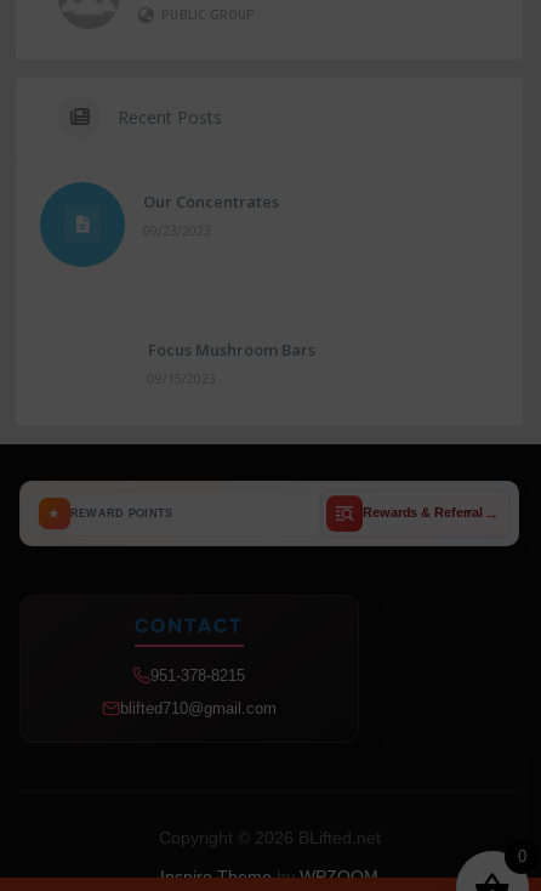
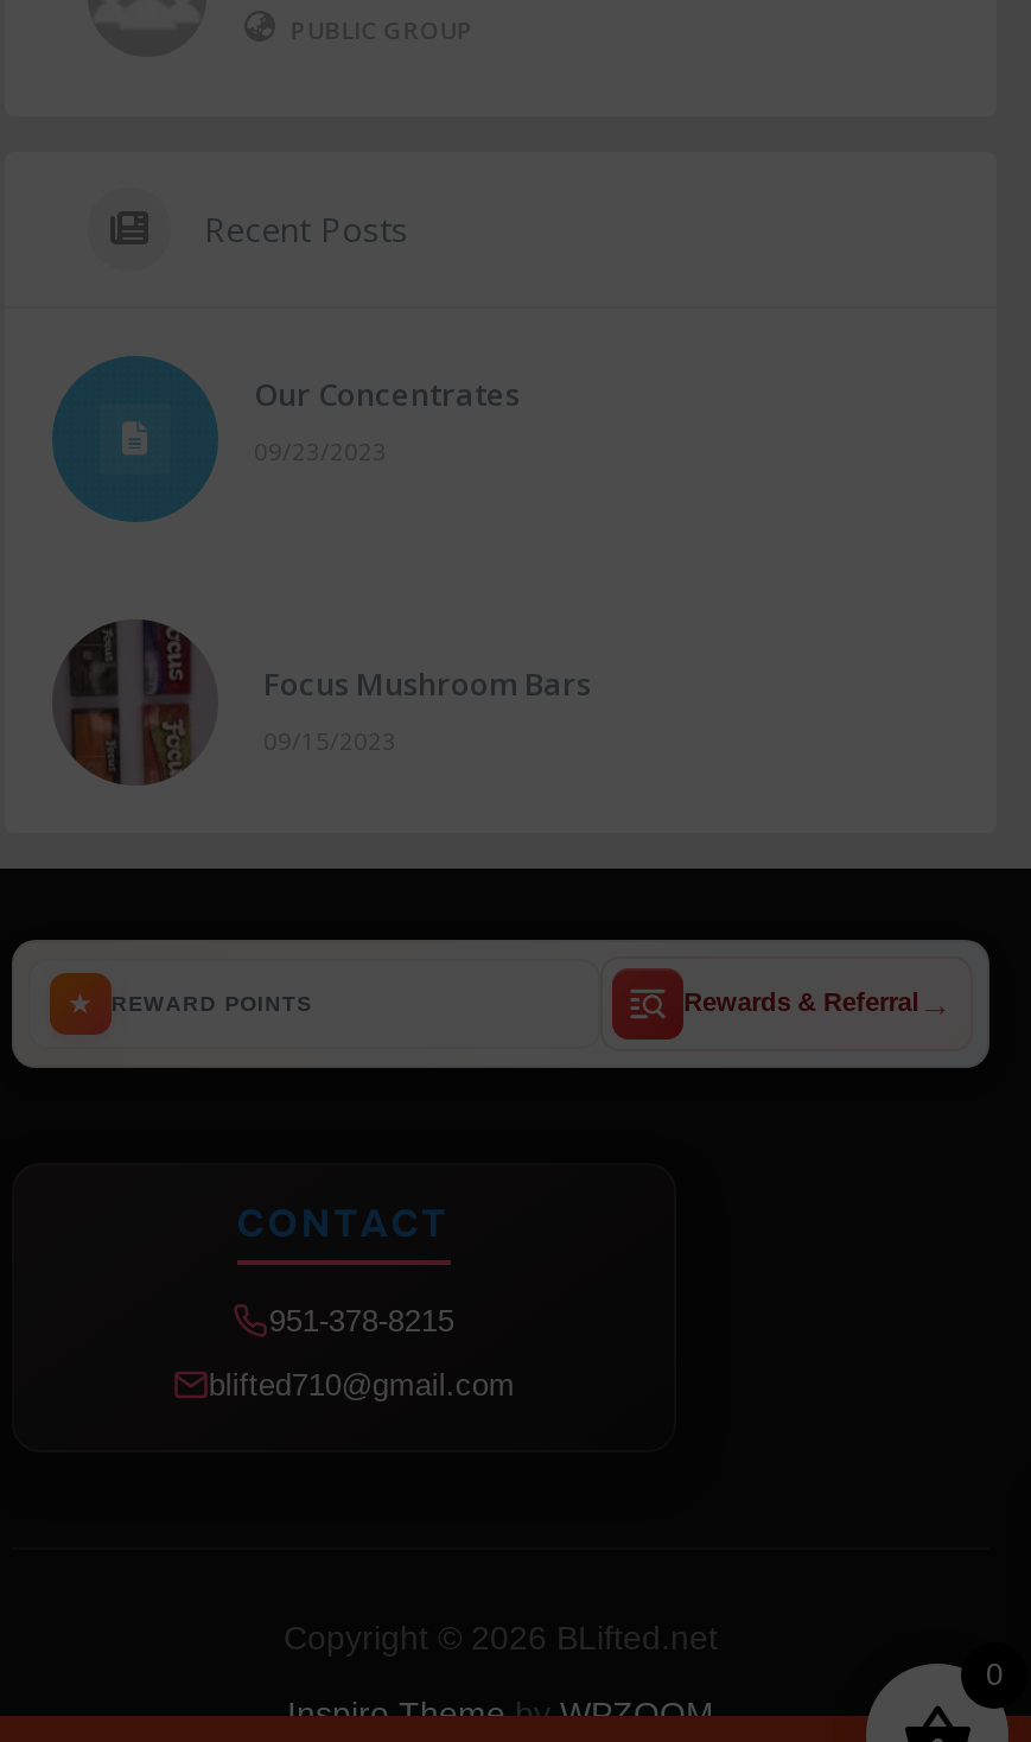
none -> [52,617,218,786] [image]

